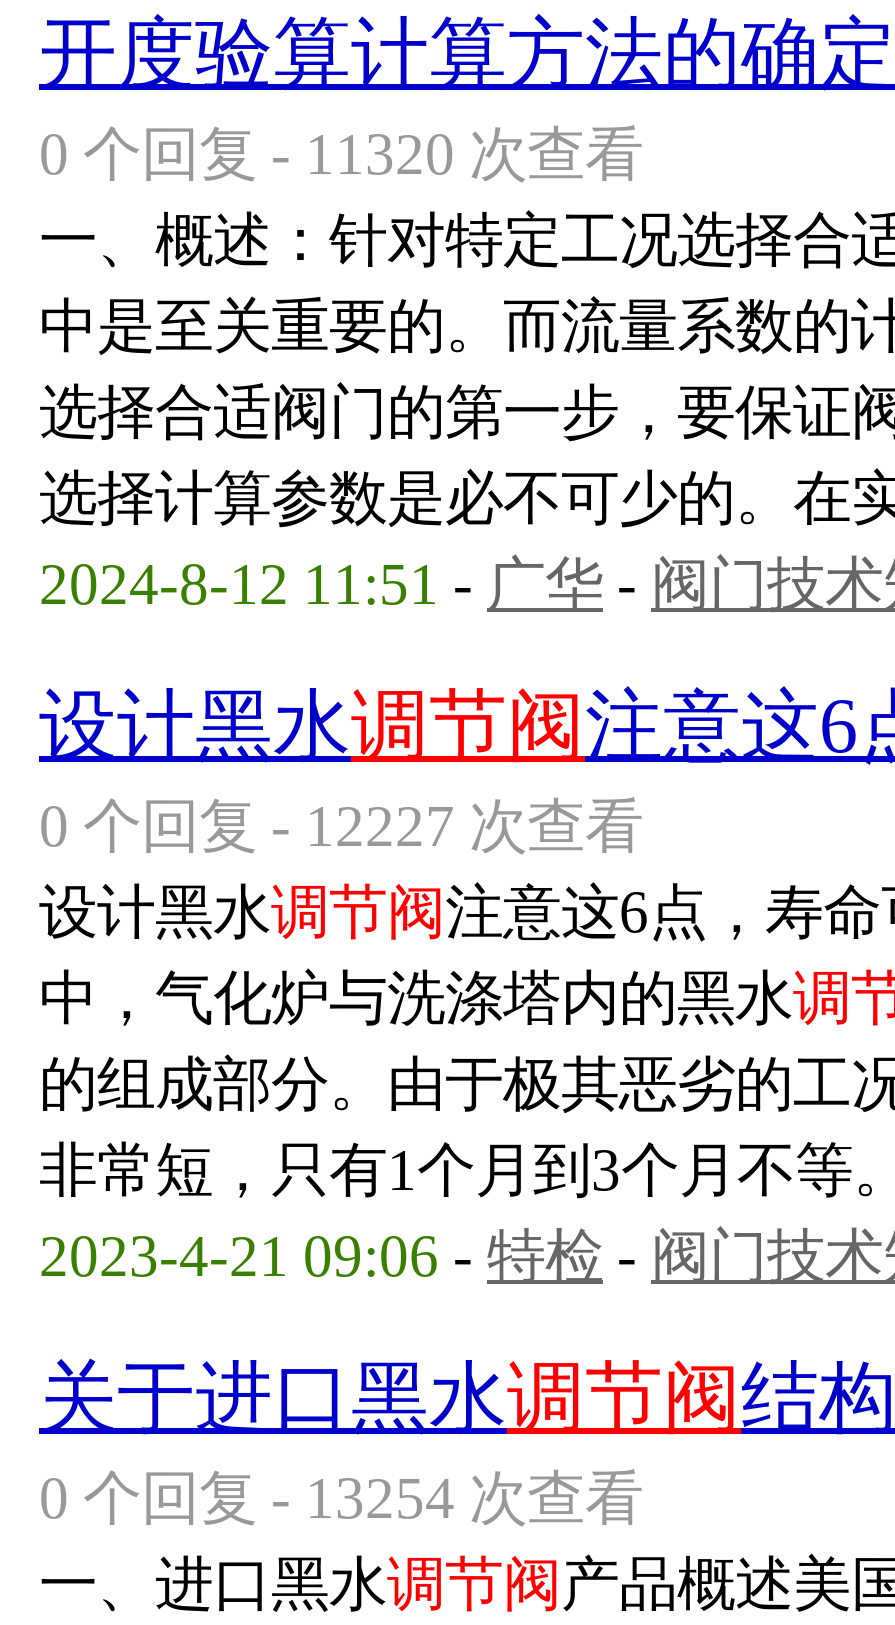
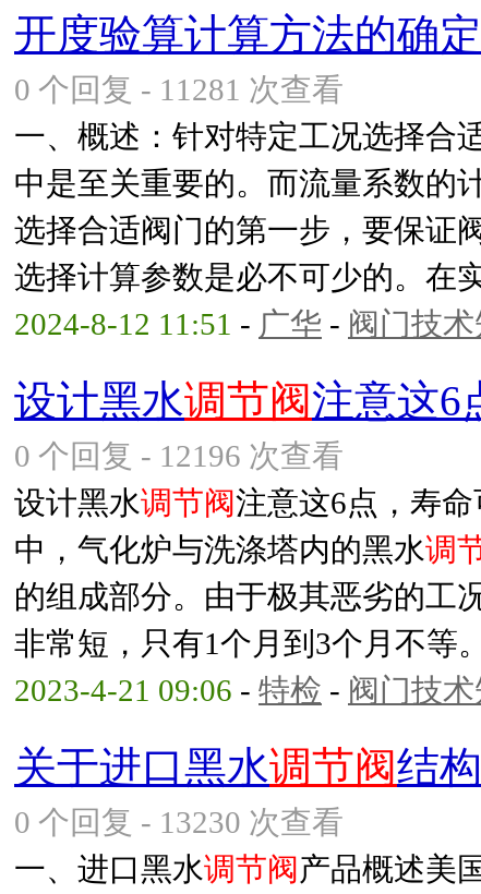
[39,122,643,186] 0 个回复 - 11320 次查看 -> [14,72,344,107] 0 个回复 - 11281 次查看
[39,794,643,858] 0 个回复 - 12227 次查看 -> [14,438,344,473] 0 个回复 - 12196 次查看
[39,1466,643,1530] 0 个回复 - 13254 次查看 -> [14,805,344,839] 0 个回复 - 13230 次查看

